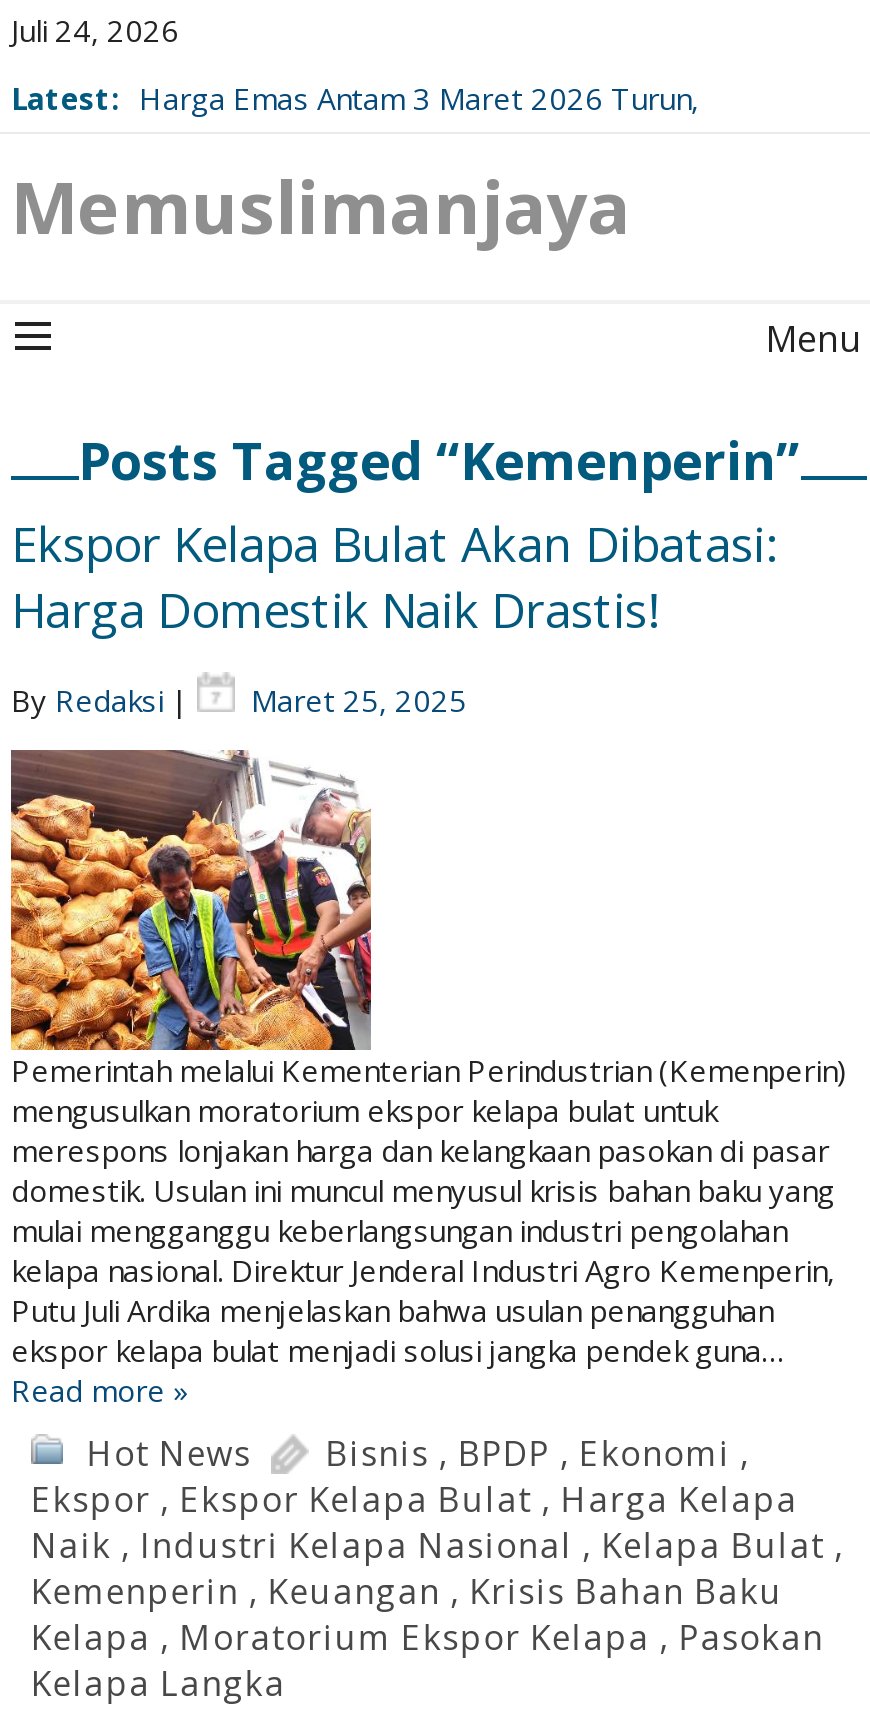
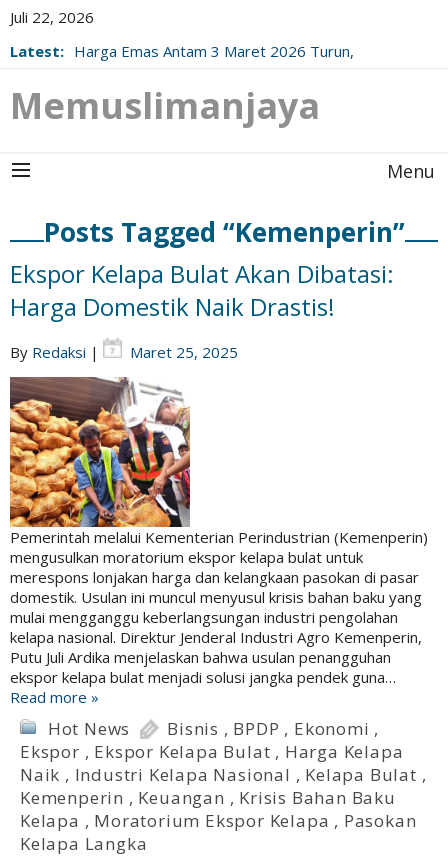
[11,10,179,50] Juli 24, 2026 -> [10,7,94,27] Juli 22, 2026

